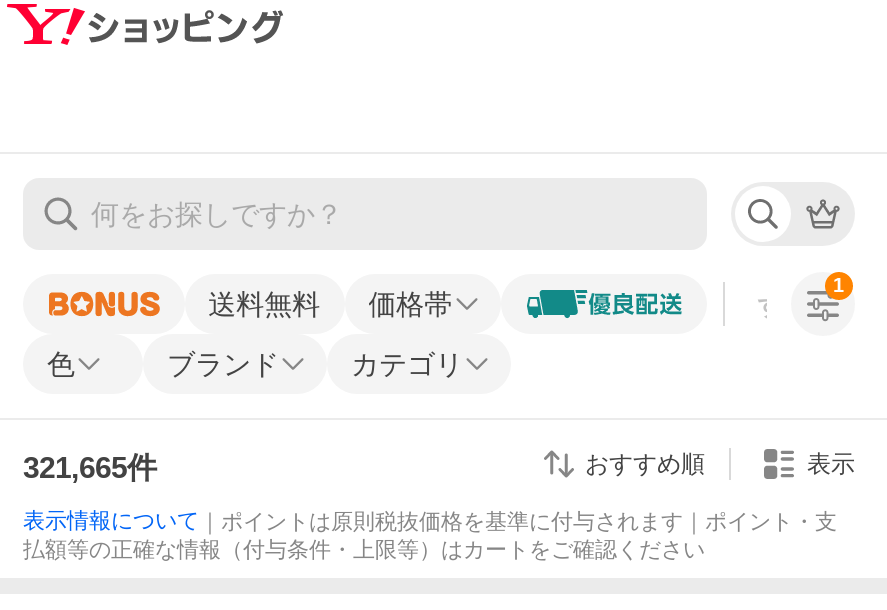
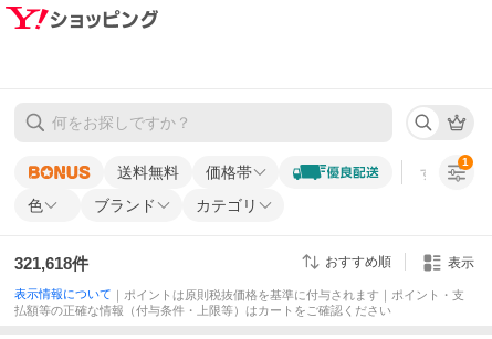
[23,449,157,483] 321,665件 -> [14,253,88,272] 321,618件

